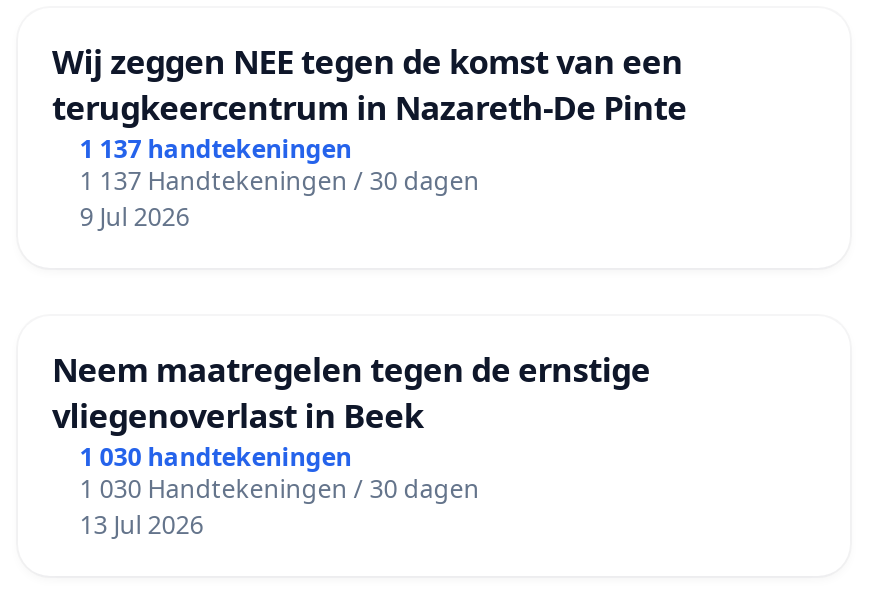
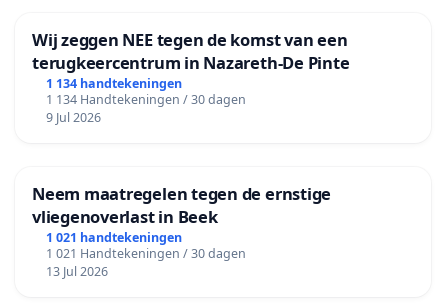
[80,132,352,166] 1 137 handtekeningen -> [46,75,182,92] 1 134 handtekeningen
[80,164,480,198] 1 137 Handtekeningen / 30 dagen -> [46,91,246,108] 1 134 Handtekeningen / 30 dagen
[80,439,352,473] 1 030 handtekeningen -> [46,229,182,246] 1 021 handtekeningen
[80,471,480,505] 1 030 Handtekeningen / 30 dagen -> [46,245,246,262] 1 021 Handtekeningen / 30 dagen

